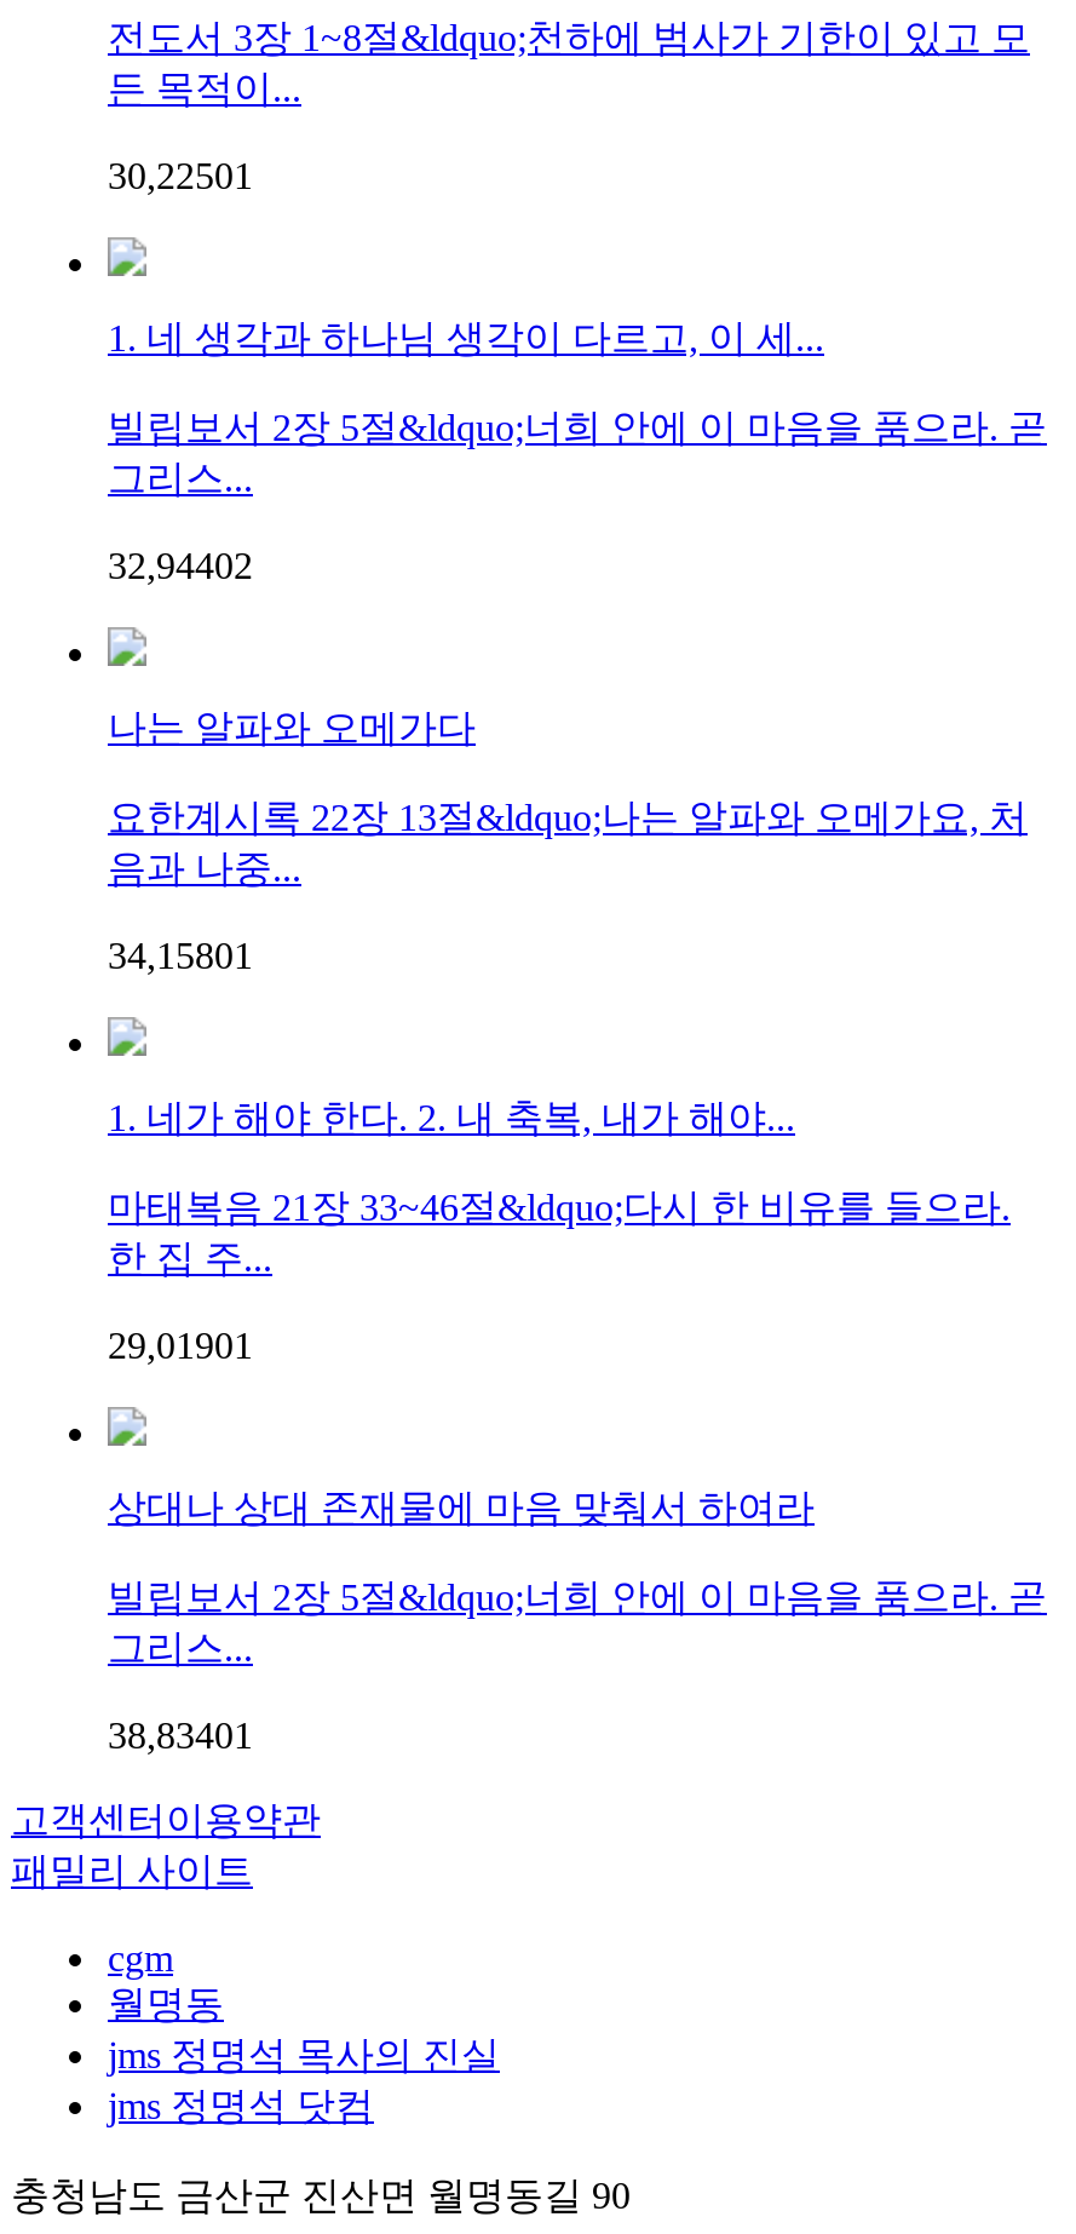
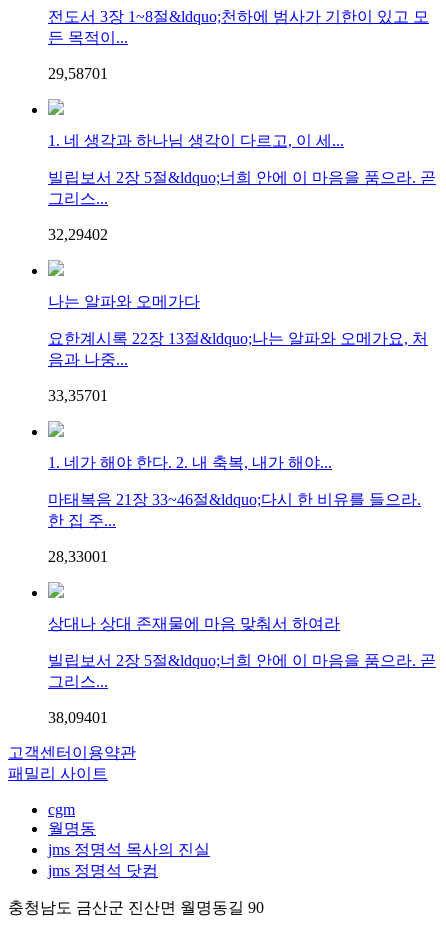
[108,156,253,197] 30,22501 -> [48,65,108,82] 29,58701
[108,546,253,587] 32,94402 -> [48,226,108,243] 32,29402
[108,936,253,977] 34,15801 -> [48,387,108,404] 33,35701
[108,1326,253,1367] 29,01901 -> [48,548,108,565] 28,33001
[108,1716,253,1757] 38,83401 -> [48,709,108,726] 38,09401

